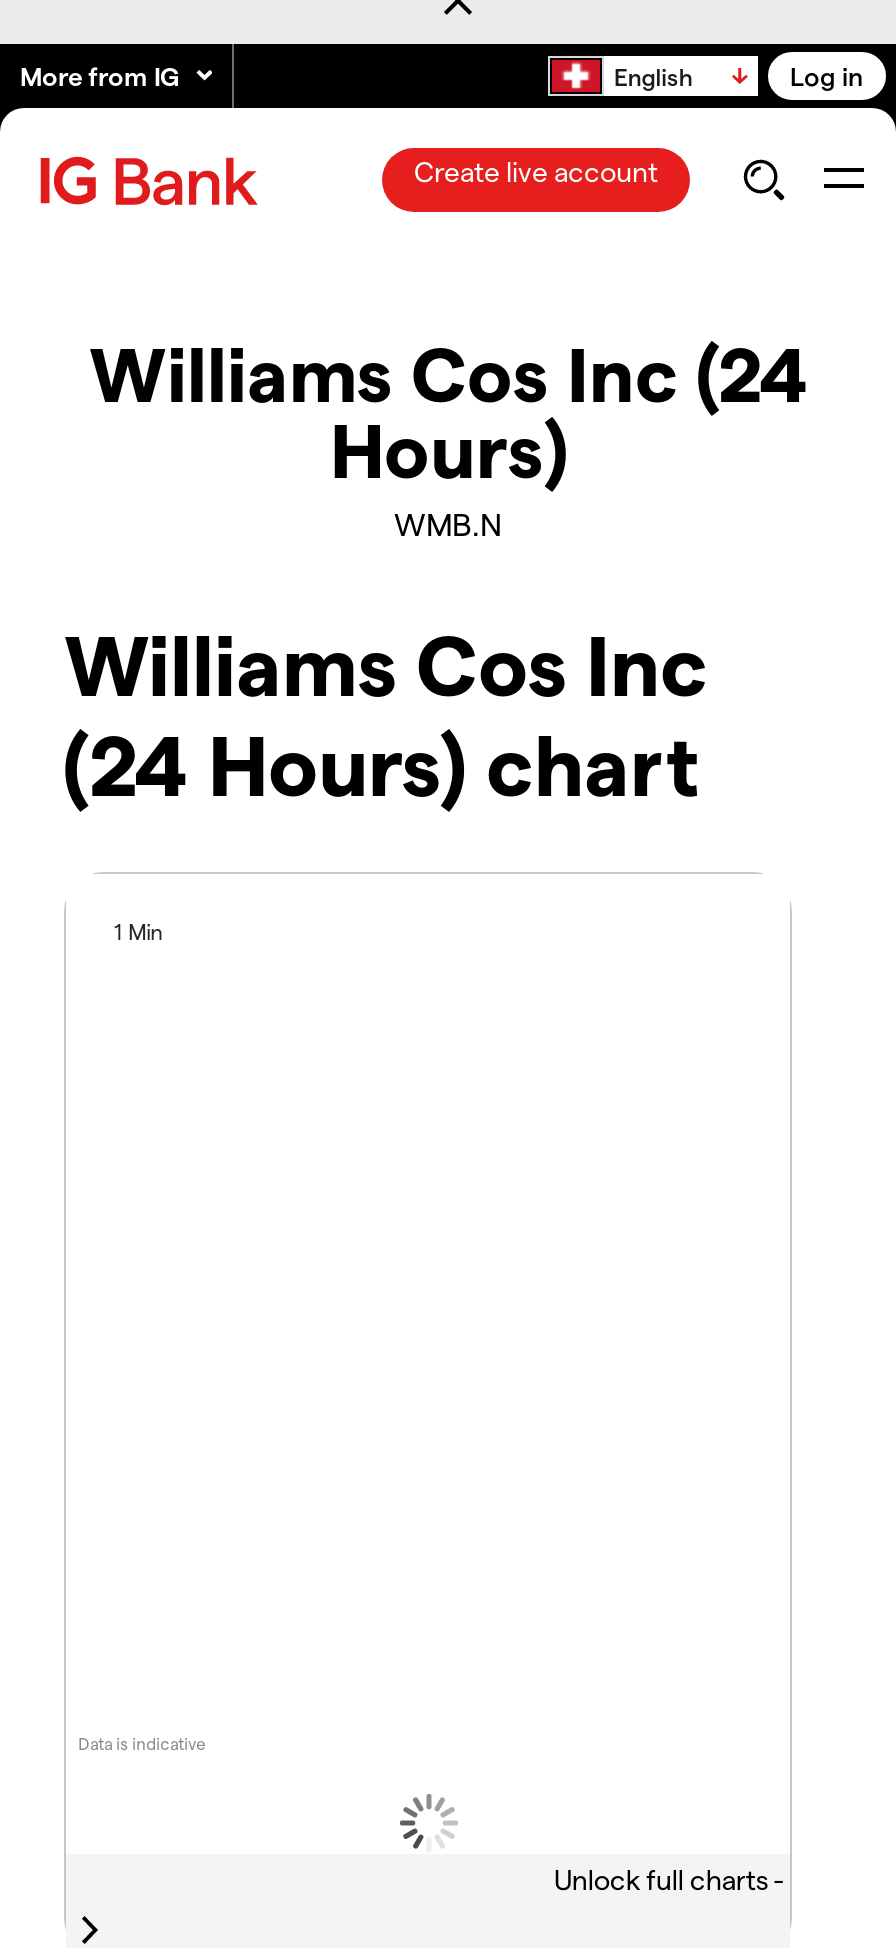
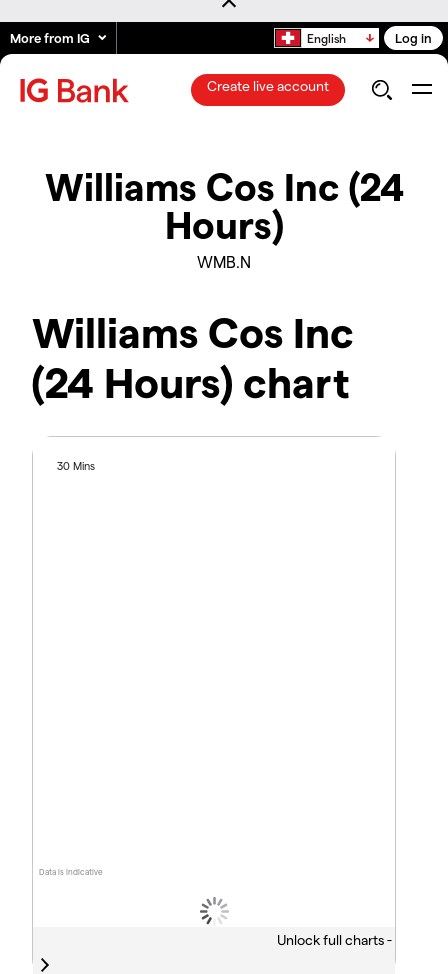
[114,919,162,945] 1 Min -> [57,459,95,472] 30 Mins

